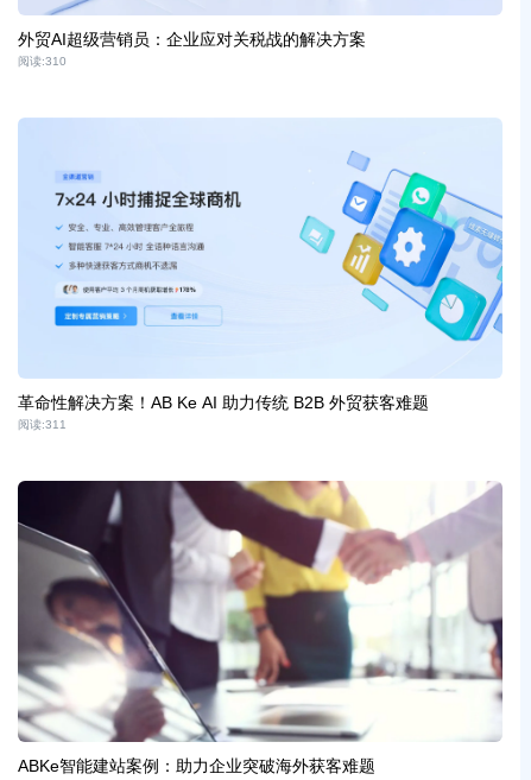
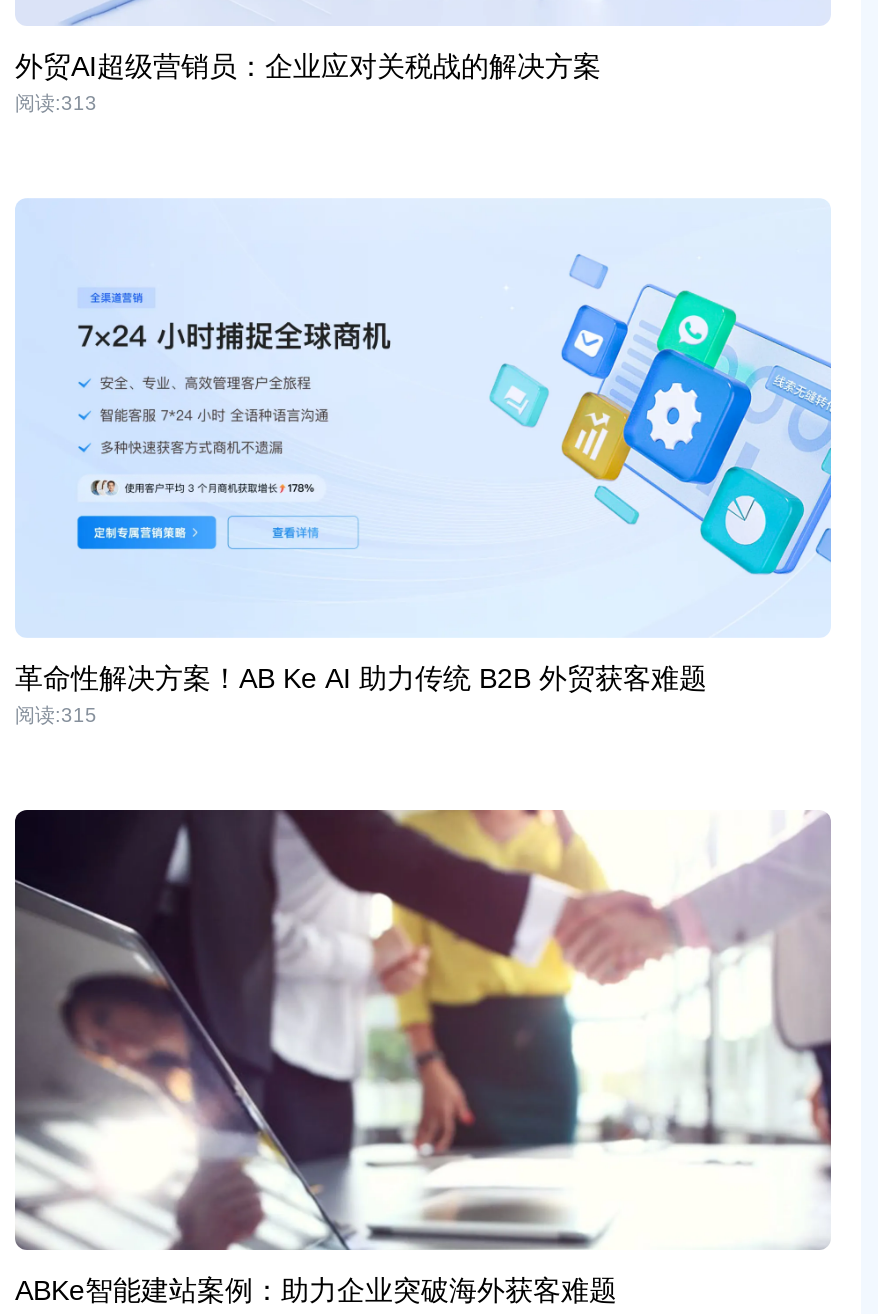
[18,55,67,68] 阅读:310 -> [15,92,97,114] 阅读:313
[18,418,67,431] 阅读:311 -> [15,704,97,726] 阅读:315

